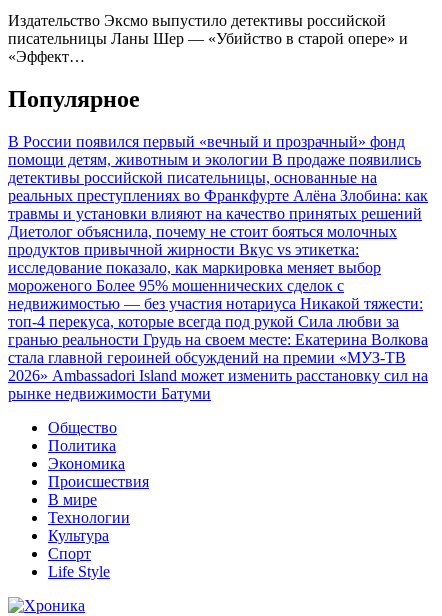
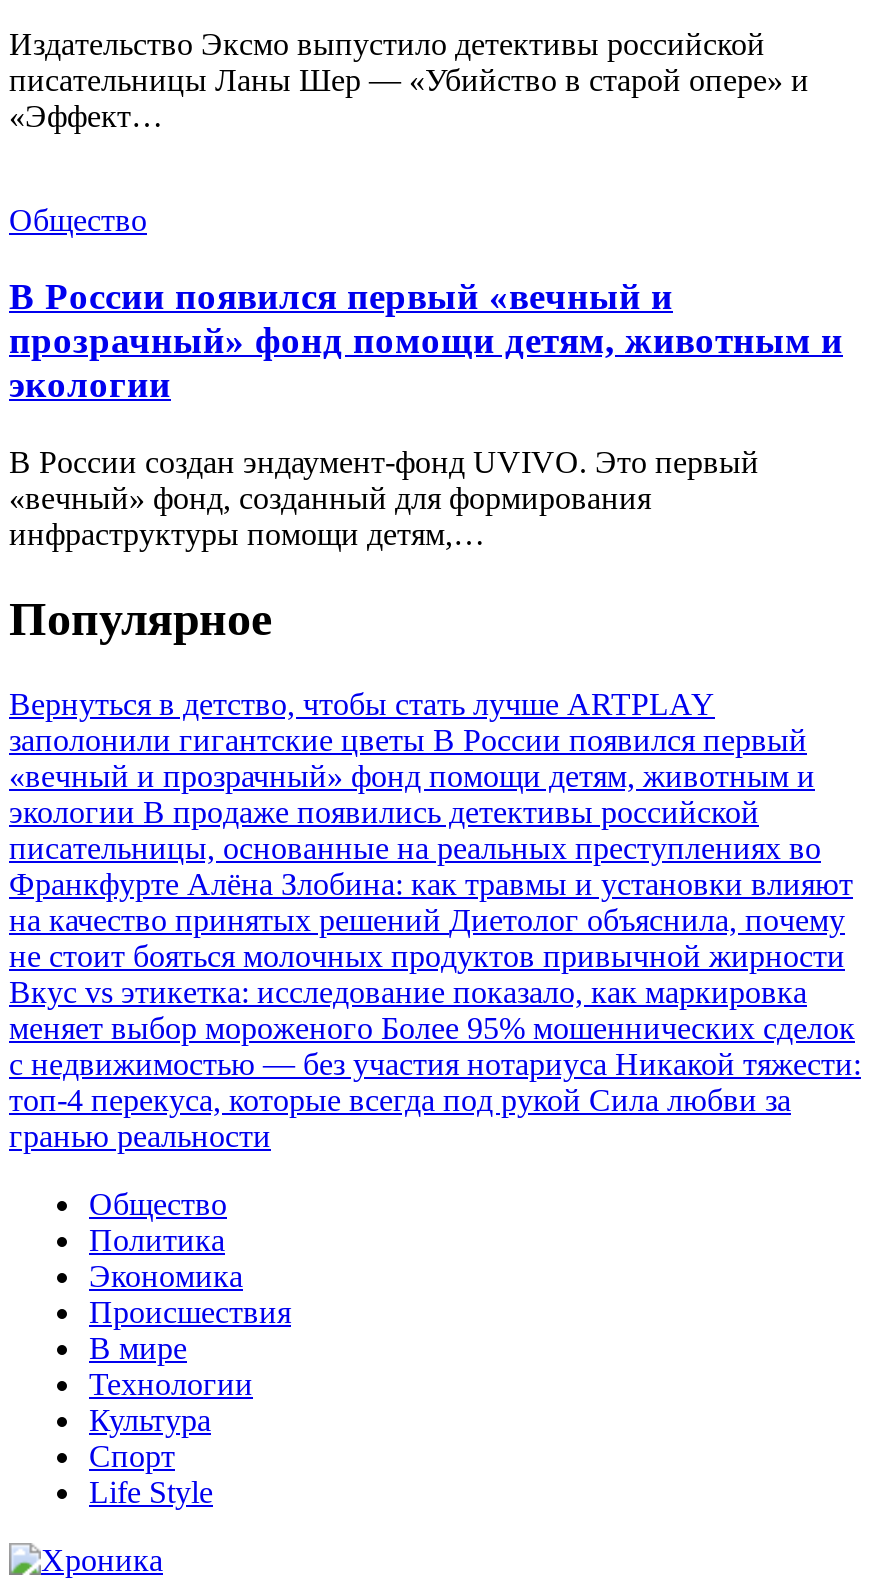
none -> [9,202,843,551] Общество | В России появился первый «вечный и | прозрачный» фонд помощи детям, животным и | экологии | В России создан эндаумент-фонд UVIVO. Это первый | «вечный» фонд, созданный для формирования | инфраструктуры помощи детям,…
moved [8,86,140,112] -> [9,593,273,645]: Популярное
[8,133,428,312] В России появился первый «вечный и прозрачный» фонд | помощи детям, животным и экологии В продаже появились | детективы российской писательницы, основанные на | реальных преступлениях во Франкфурте Алёна Злобина: как | травмы и установки влияют на качество принятых решений | Диетолог объяснила, почему не стоит бояться молочных | продуктов привычной жирности Вкус vs этикетка: | исследование показало, как маркировка меняет выбор | мороженого Более 95% мошеннических сделок с | недвижимостью — без участия нотариуса Никакой тяжести: -> [9,687,861,1081] Вернуться в детство, чтобы стать лучше ARTPLAY | заполонили гигантские цветы В России появился первый | «вечный и прозрачный» фонд помощи детям, животным и | экологии В продаже появились детективы российской | писательницы, основанные на реальных преступлениях во | Франкфурте Алёна Злобина: как травмы и установки влияют | на качество принятых решений Диетолог объяснила, почему | не стоит бояться молочных продуктов привычной жирности | Вкус vs этикетка: исследование показало, как маркировка | меняет выбор мороженого Более 95% мошеннических сделок | с недвижимостью — без участия нотариуса Никакой тяжести:
moved [8,313,399,330] -> [9,1083,791,1117]: топ-4 перекуса, которые всегда под рукой Сила любви за
[8,331,428,402] гранью реальности Грудь на своем месте: Екатерина Волкова | стала главной героиней обсуждений на премии «МУЗ-ТВ | 2026» Ambassadori Island может изменить расстановку сил на | рынке недвижимости Батуми -> [9,1119,271,1153] гранью реальности

